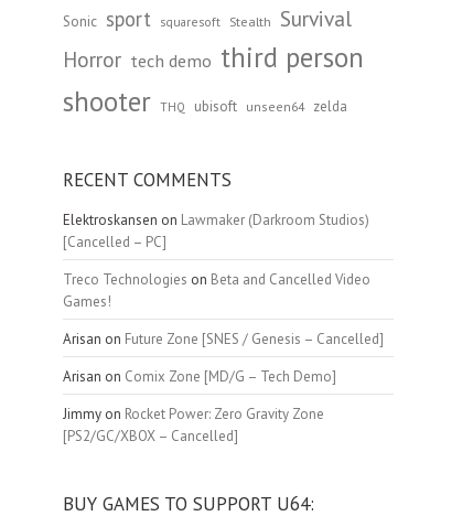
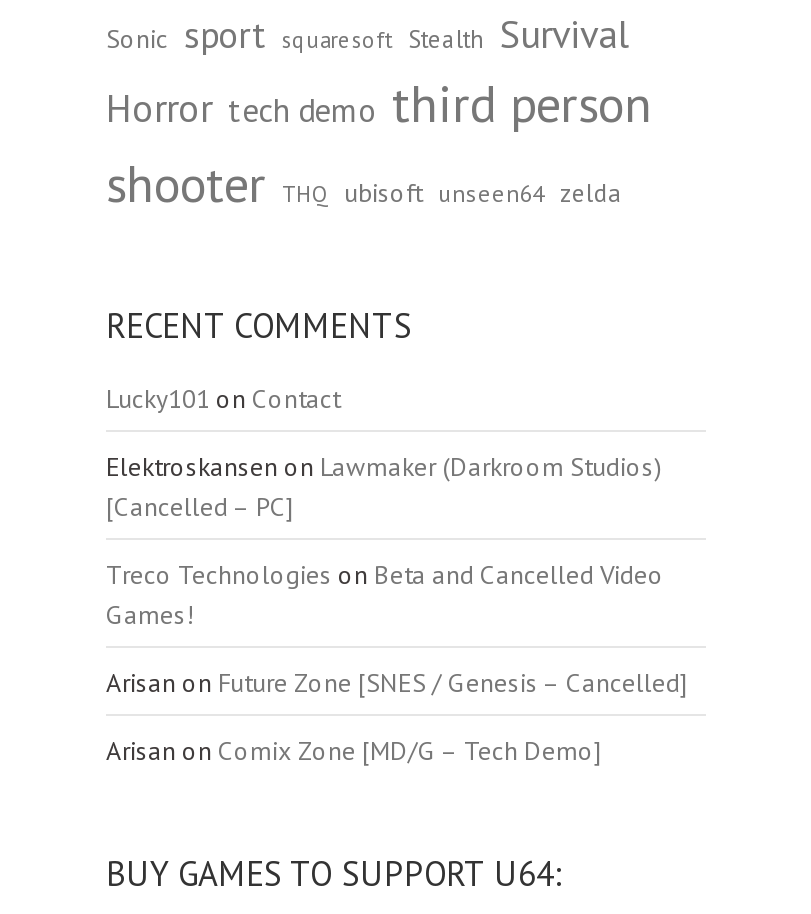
none -> [106,382,340,416] Lucky101 on Contact
moved [63,211,384,386] -> [106,450,688,768]: Elektroskansen on Lawmaker (Darkroom Studios) | [Cancelled – PC] | Treco Technologies on Beta and Cancelled Video | Games! | Arisan on Future Zone [SNES / Genesis – Cancelled] | Arisan on Comix Zone [MD/G – Tech Demo]
[63,405,324,446] Jimmy on Rocket Power: Zero Gravity Zone | [PS2/GC/XBOX – Cancelled] -> none

